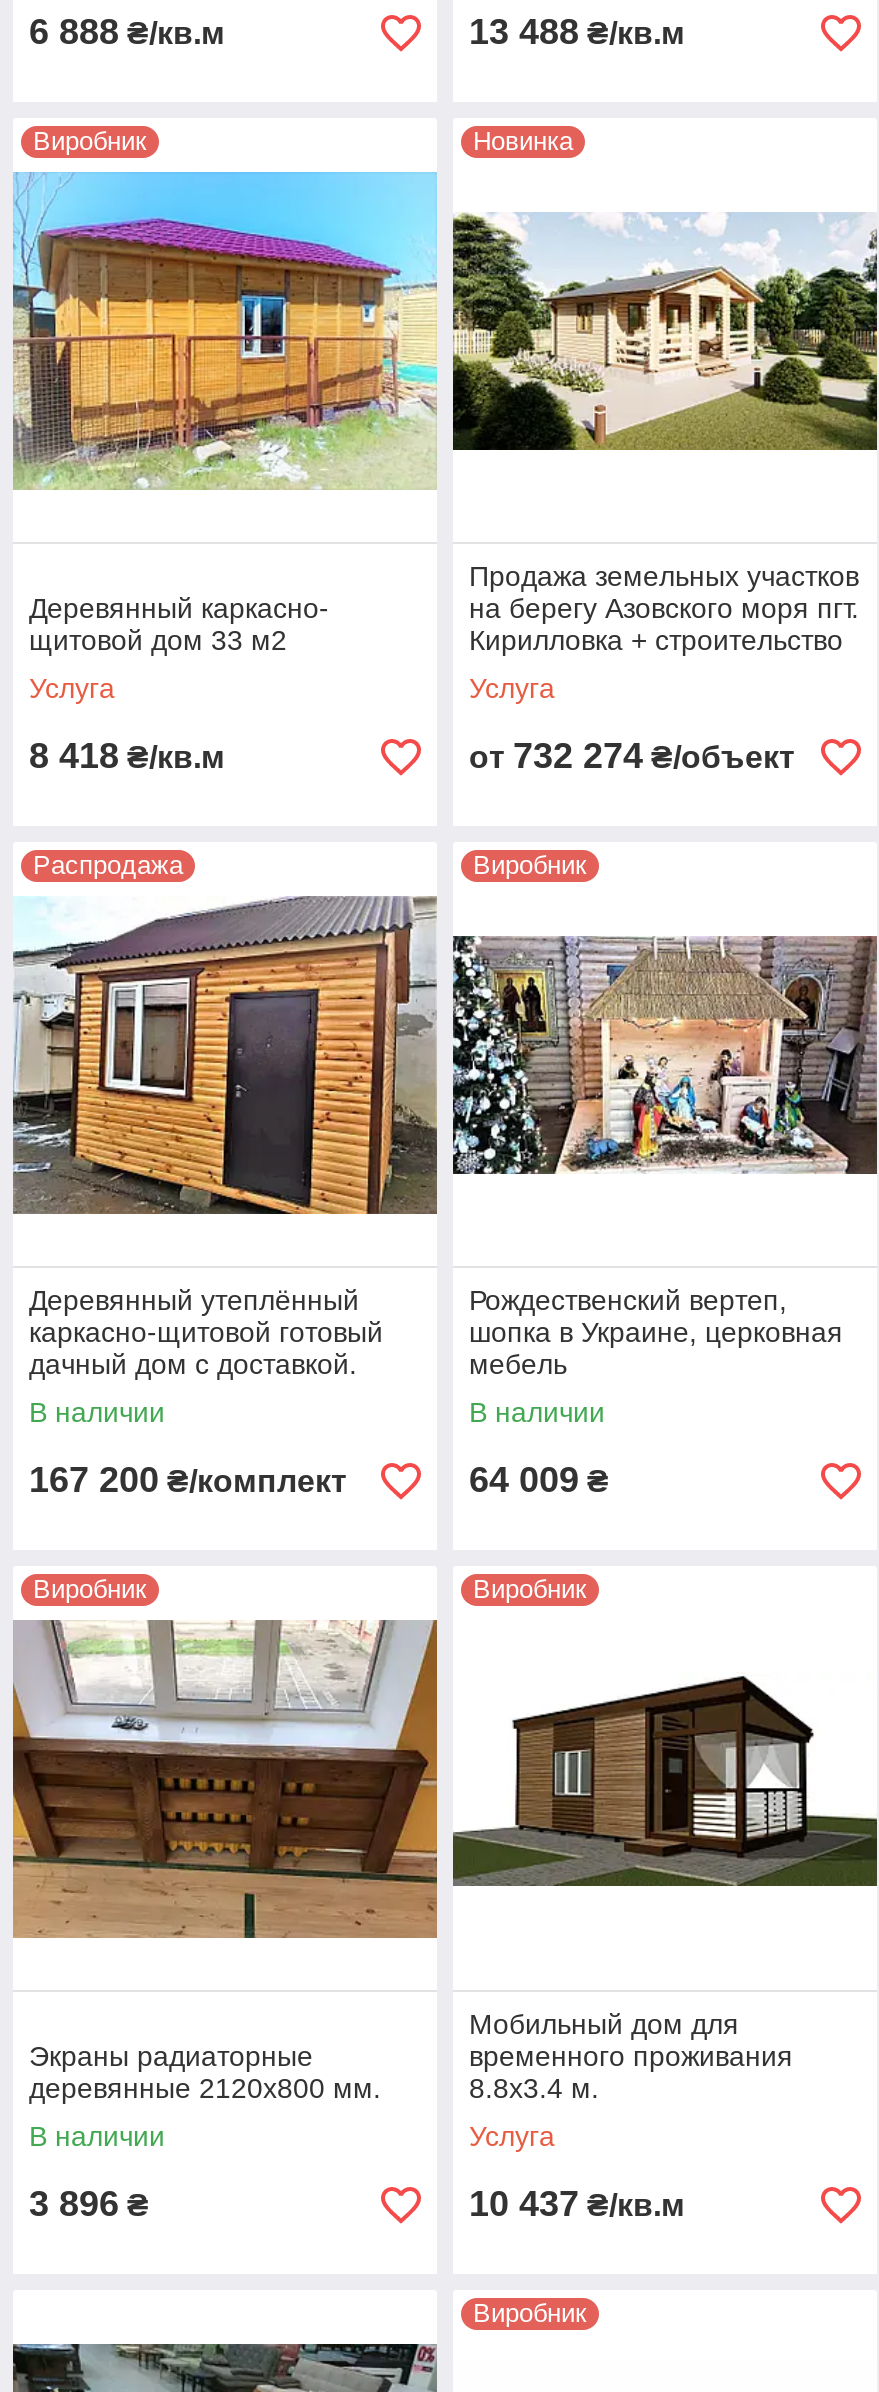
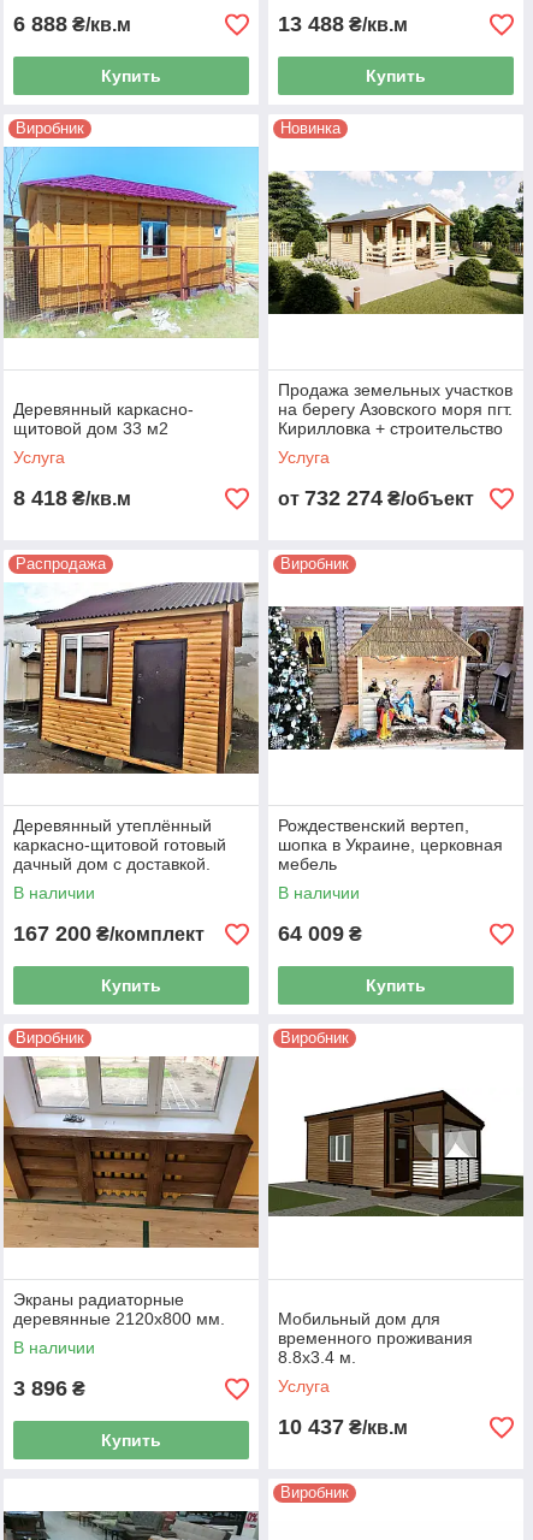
none -> [101,66,161,86] Купить
none -> [366,66,426,86] Купить
none -> [101,976,161,995] Купить
none -> [366,976,426,995] Купить
none -> [101,1431,161,1450] Купить

